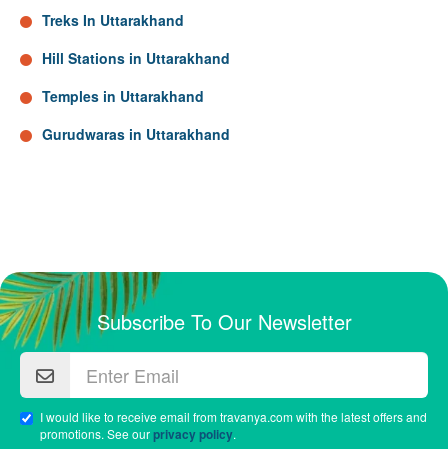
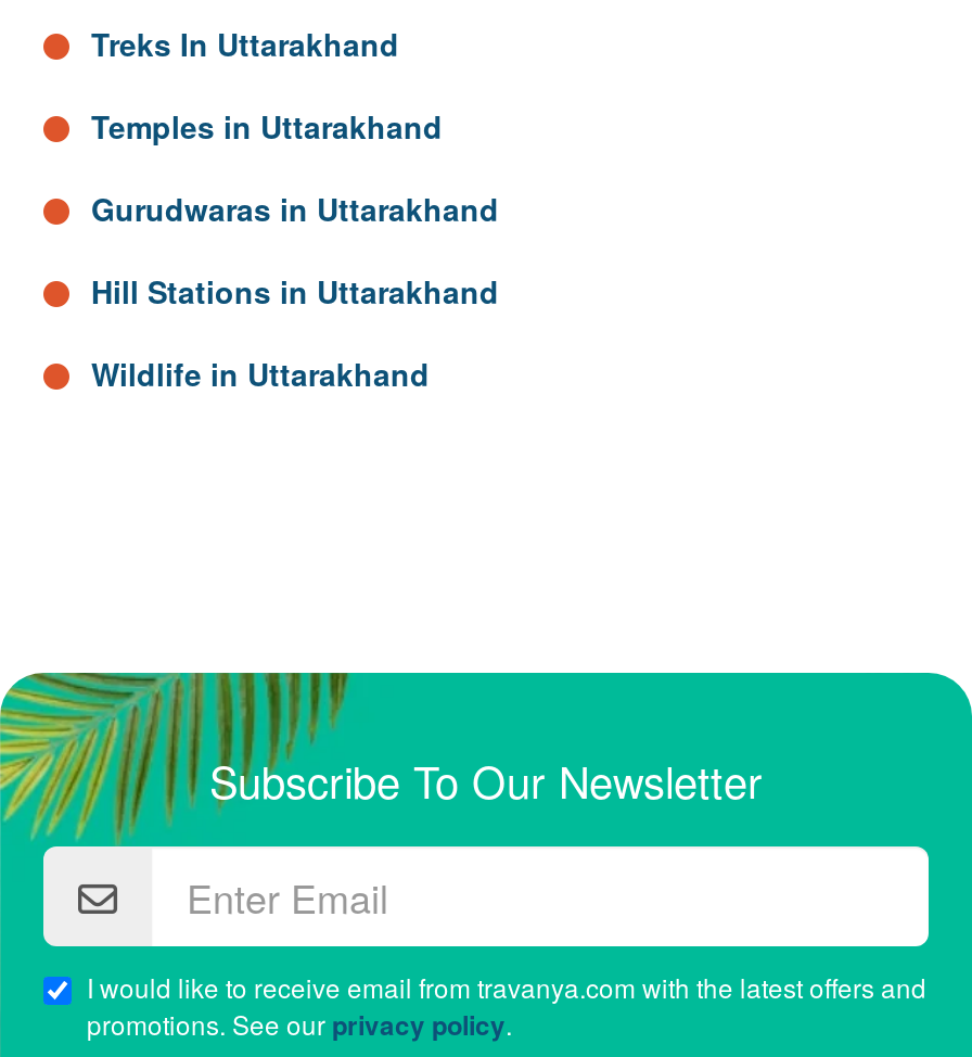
moved [42,48,230,68] -> [91,269,499,313]: Hill Stations in Uttarakhand
moved [42,86,230,144] -> [91,104,499,230]: Temples in Uttarakhand | Gurudwaras in Uttarakhand
none -> [91,352,430,395] Wildlife in Uttarakhand

